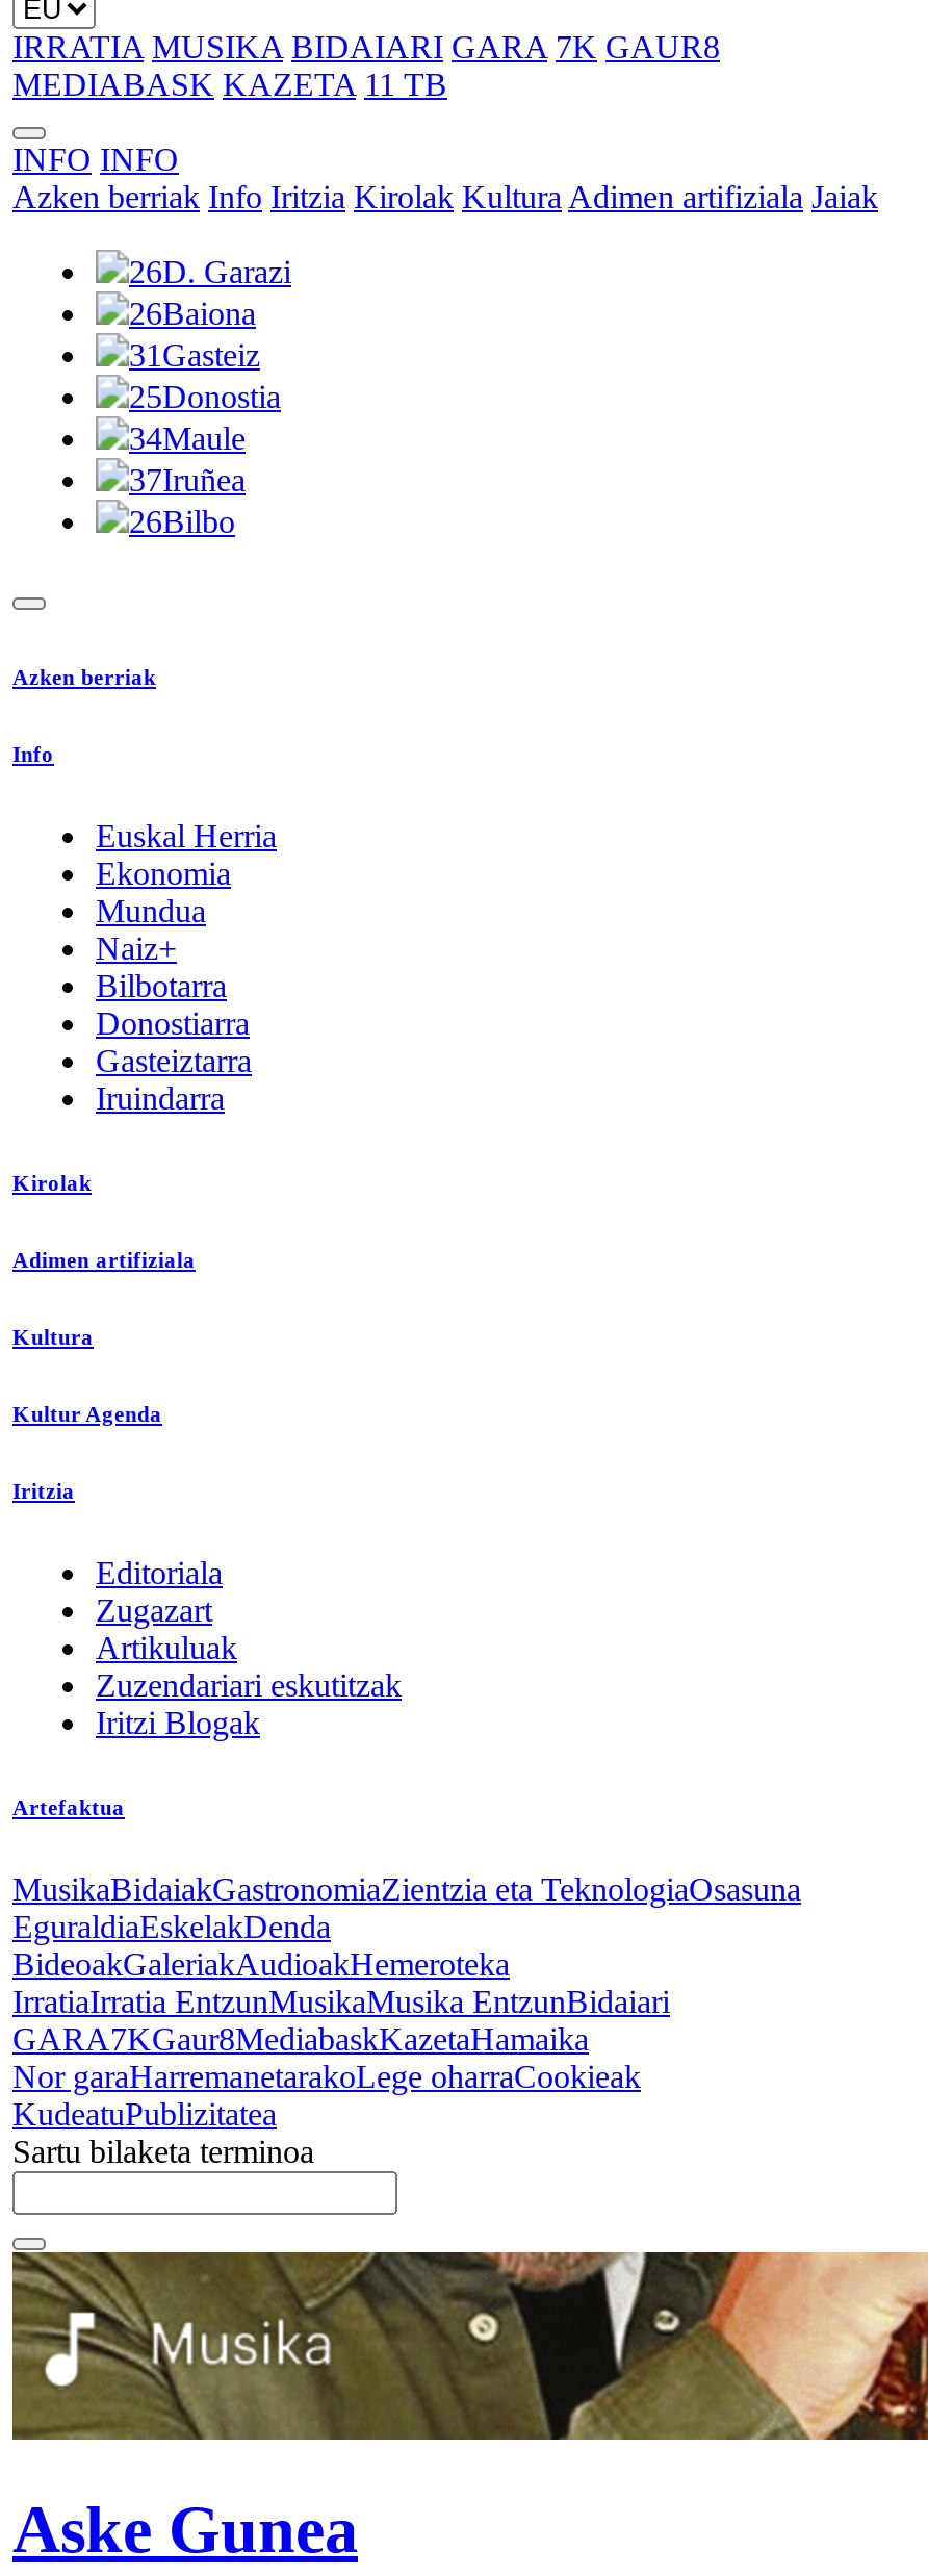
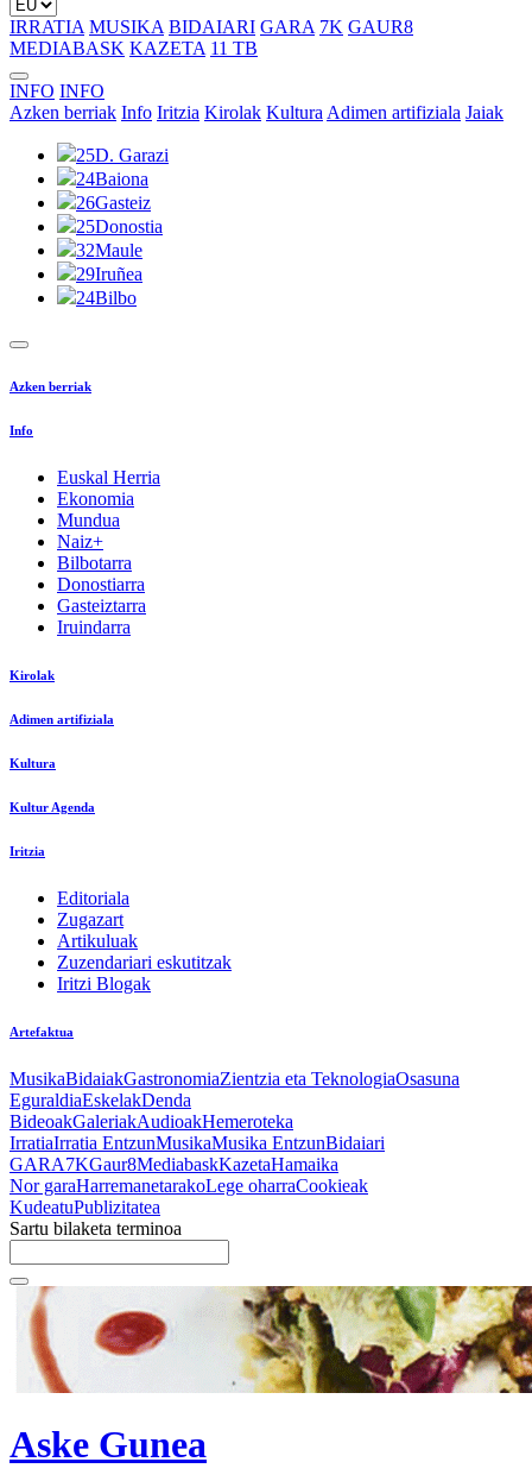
[129,254,291,289] 26D. Garazi -> [76,145,169,165] 25D. Garazi
[129,296,256,331] 26Baiona -> [76,169,148,189] 24Baiona
[129,337,260,373] 31 Gasteiz -> [76,193,151,213] 26 Gasteiz
[129,420,246,456] 34Maule -> [76,240,142,260] 32Maule
[129,462,246,498] 37Iruñea -> [76,264,142,284] 29Iruñea
[129,504,235,539] 26Bilbo -> [76,288,137,308] 24Bilbo
[10,2250,922,2442] [image] -> [9,1285,528,1394] [image]

